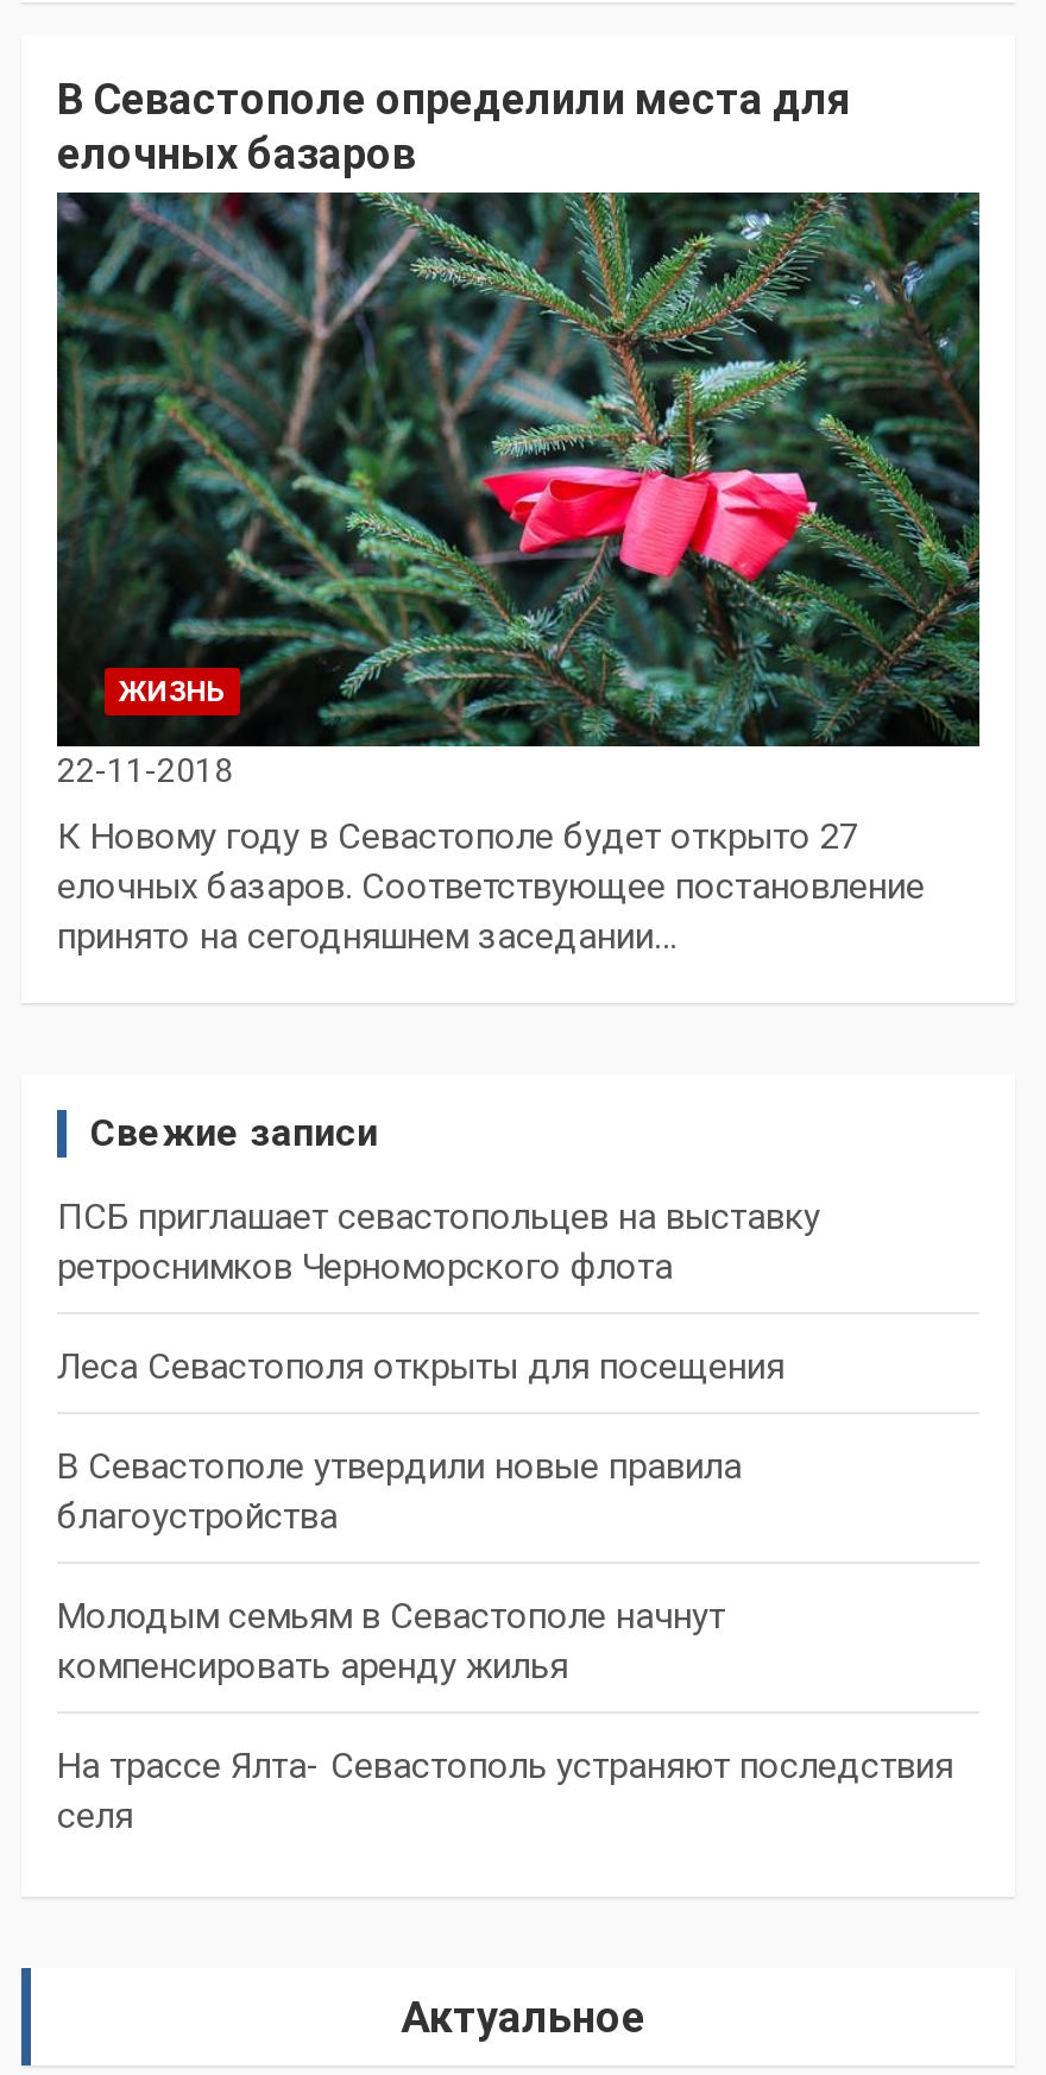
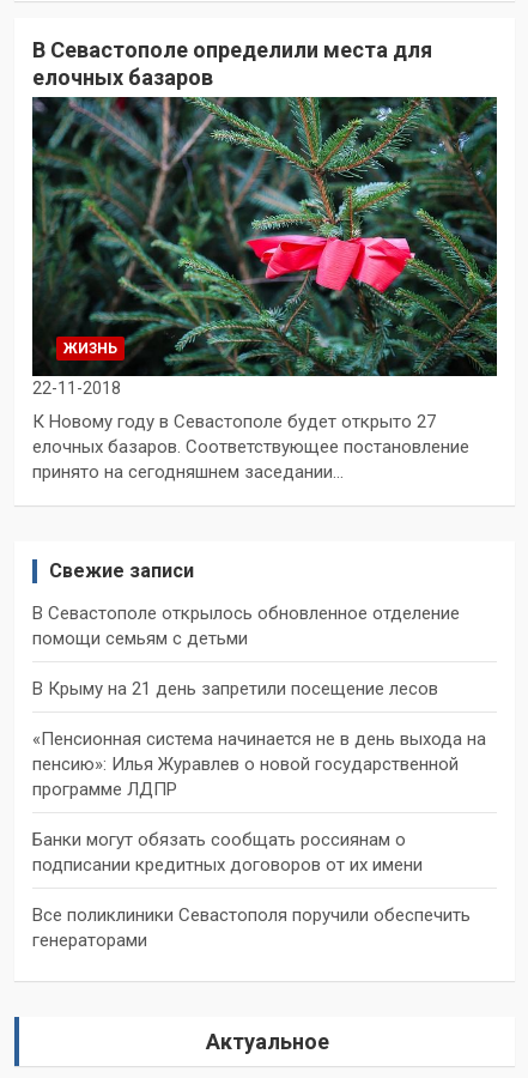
[57,1196,820,1288] ПСБ приглашает севастопольцев на выставку | ретроснимков Черноморского флота -> [32,602,460,649] В Севастополе открылось обновленное отделение | помощи семьям с детьми
[57,1345,784,1388] Леса Севастополя открыты для посещения -> [32,678,438,700] В Крыму на 21 день запретили посещение лесов
[57,1445,742,1538] В Севастополе утвердили новые правила | благоустройства -> [32,728,486,800] «Пенсионная система начинается не в день выхода на | пенсию»: Илья Журавлев о новой государственной | программе ЛДПР
[57,1595,725,1688] Молодым семьям в Севастополе начнут | компенсировать аренду жилья -> [32,829,423,876] Банки могут обязать сообщать россиянам о | подписании кредитных договоров от их имени
[57,1745,953,1837] На трассе Ялта- Севастополь устраняют последствия | селя -> [32,904,471,951] Все поликлиники Севастополя поручили обеспечить | генераторами

